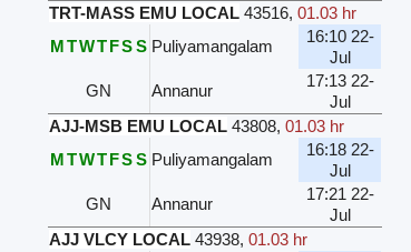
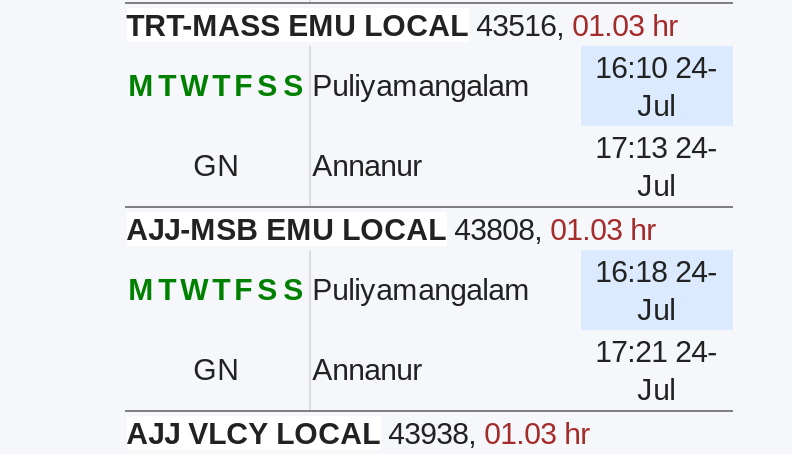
[306,27,374,46] 16:10 22- -> [595,49,717,83] 16:10 24-
[306,71,374,90] 17:13 22- -> [595,129,717,163] 17:13 24-
[306,140,374,159] 16:18 22- -> [595,253,717,287] 16:18 24-
[306,185,374,204] 17:21 22- -> [595,333,717,367] 17:21 24-

